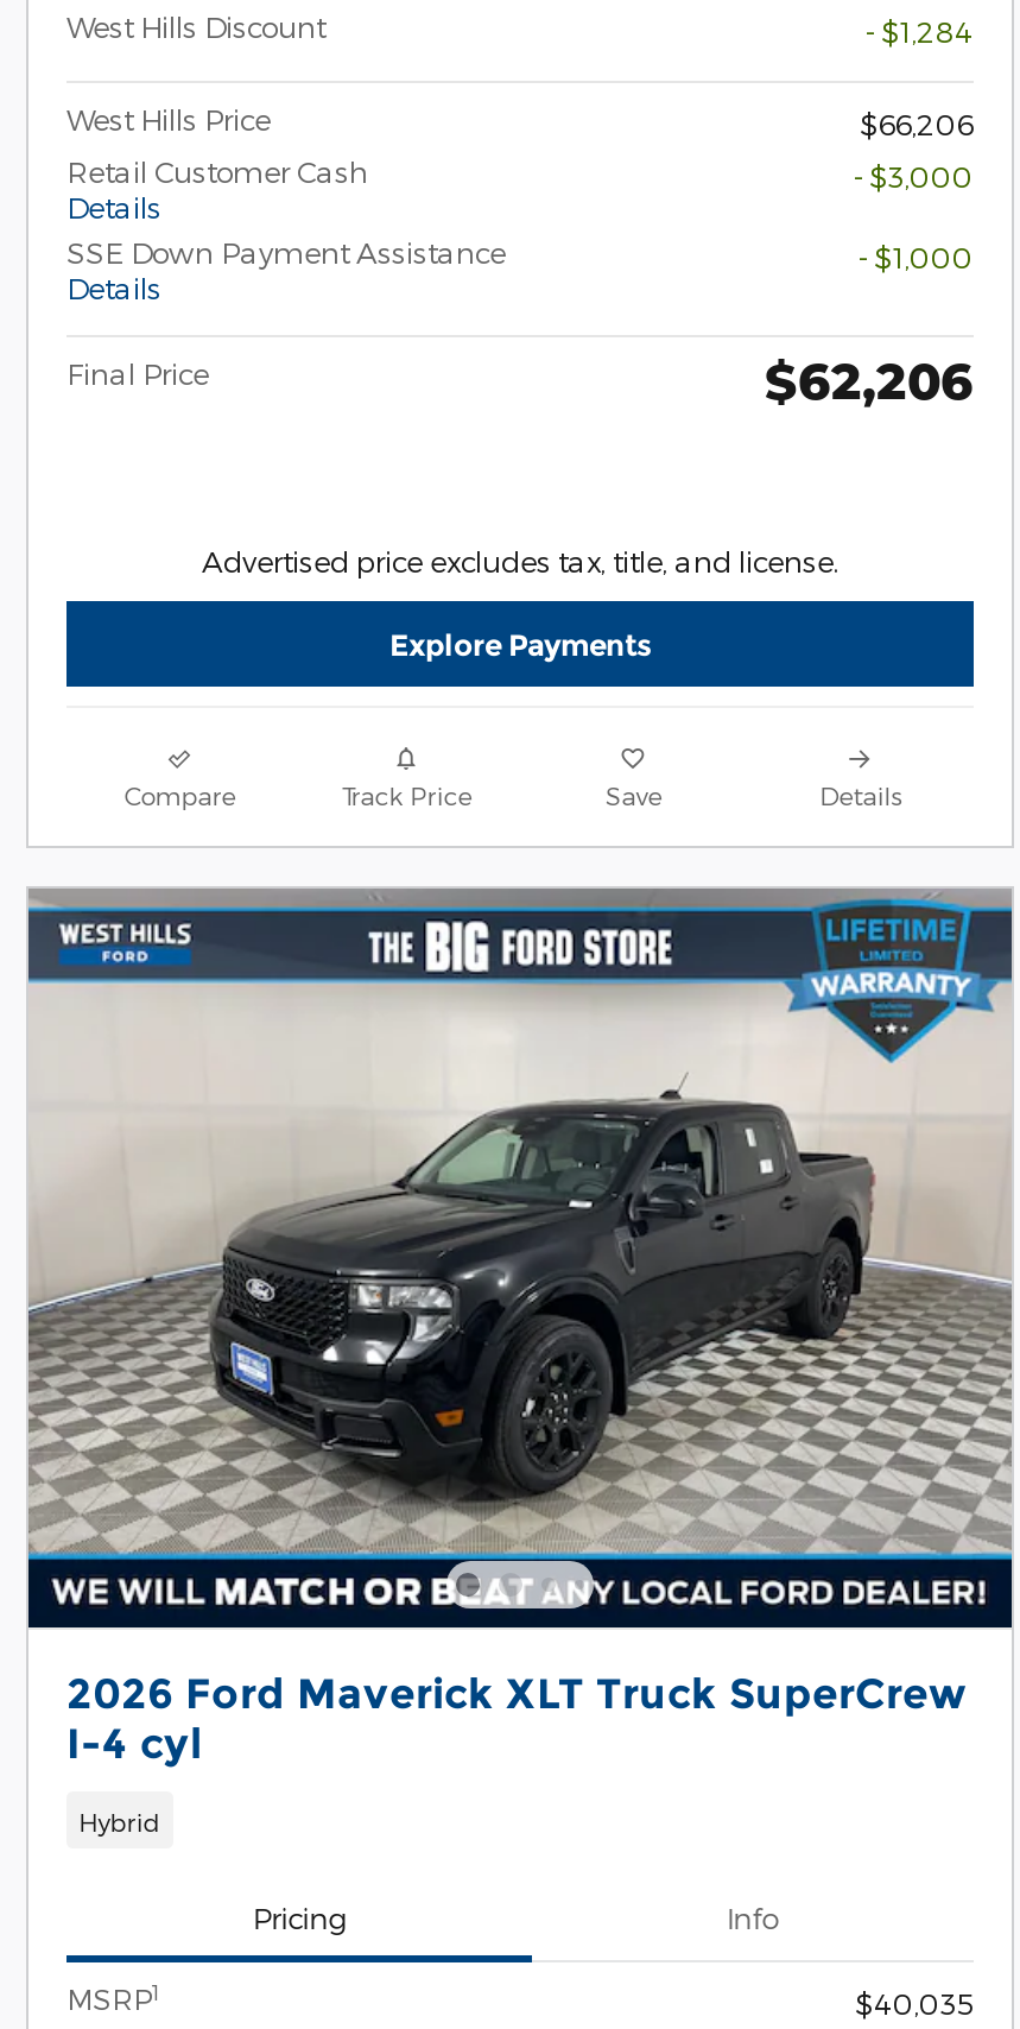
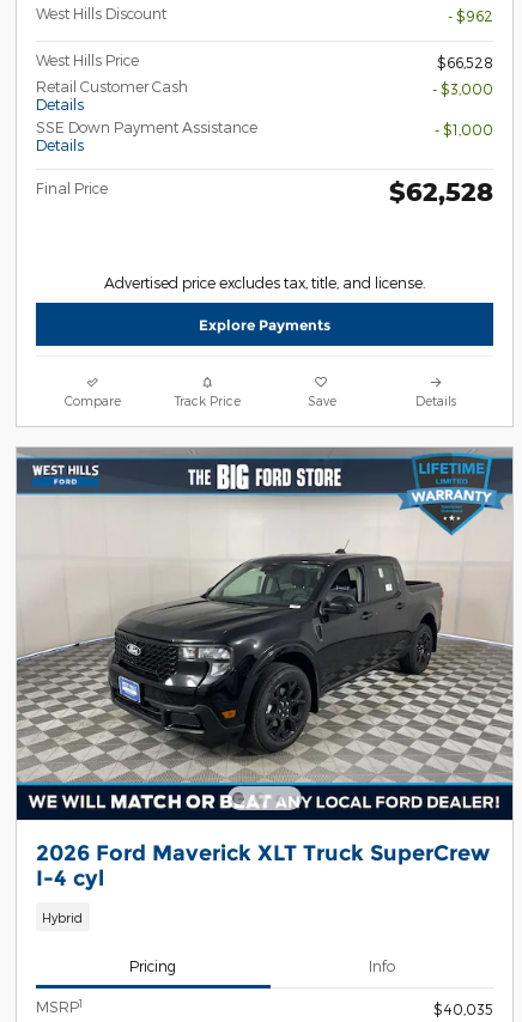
[864,15,974,48] - $1,284 -> [448,7,493,24] - $962
[860,107,974,141] $66,206 -> [437,54,493,71] $66,528
[765,350,974,412] $62,206 -> [389,176,493,207] $62,528

